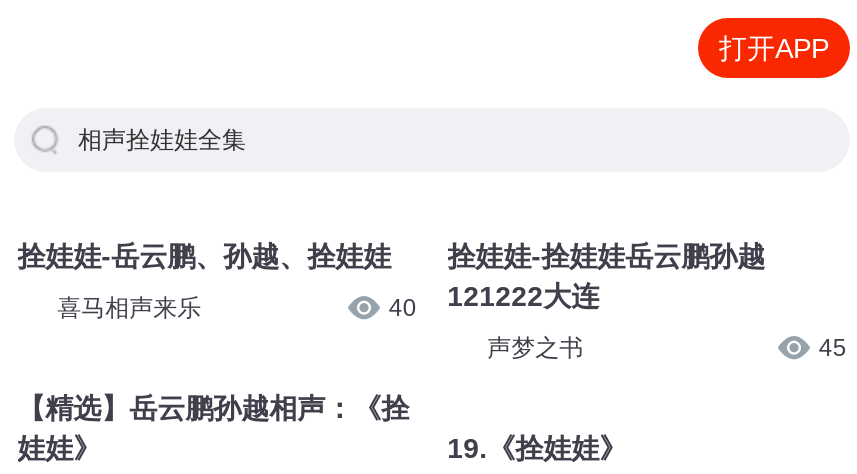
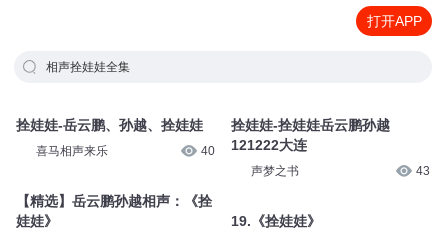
[819,334,847,362] 45 -> [416,164,430,178] 43

